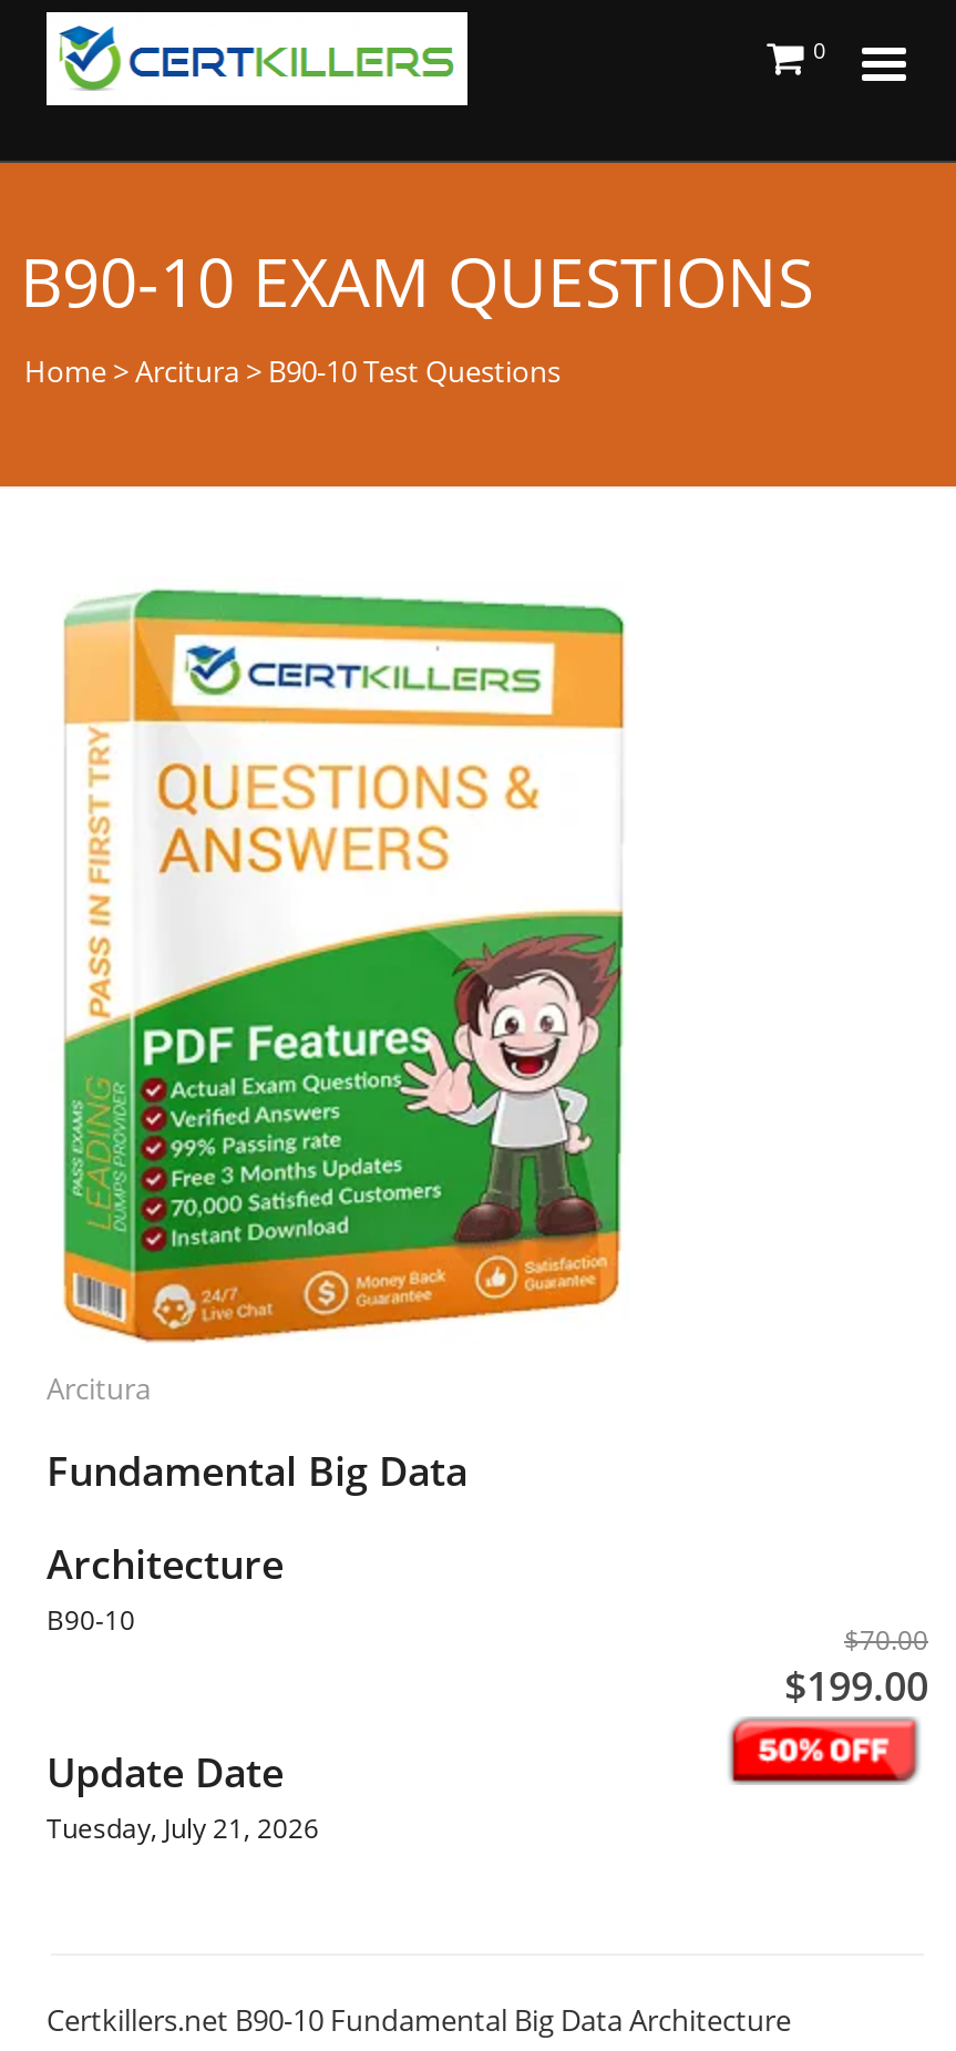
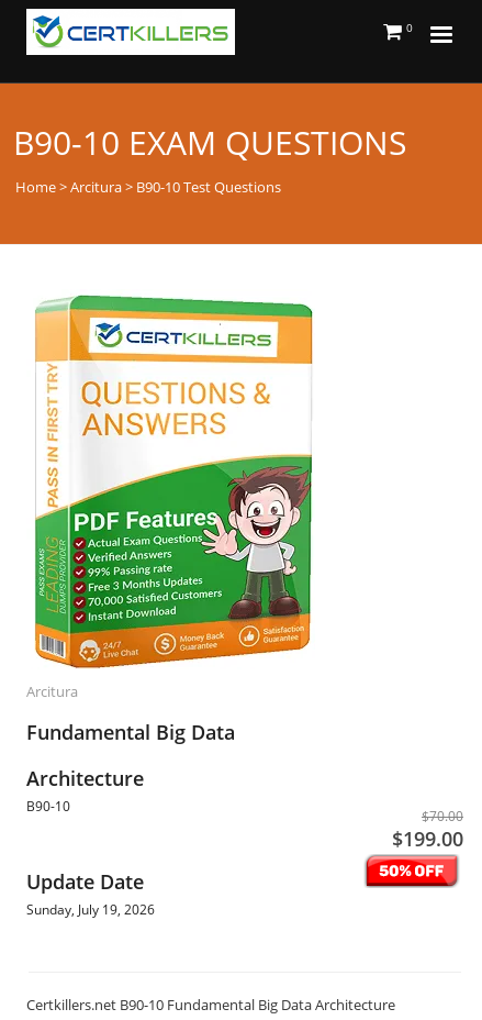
[47,1809,319,1847] Tuesday, July 21, 2026 -> [26,900,155,919] Sunday, July 19, 2026

